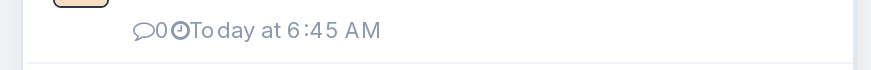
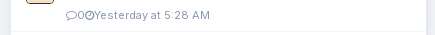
[189,16,381,44] Today at 6:45 AM -> [94,8,210,22] Yesterday at 5:28 AM

